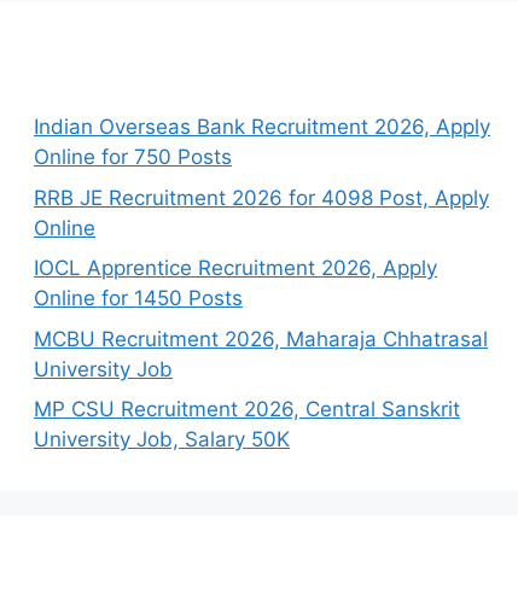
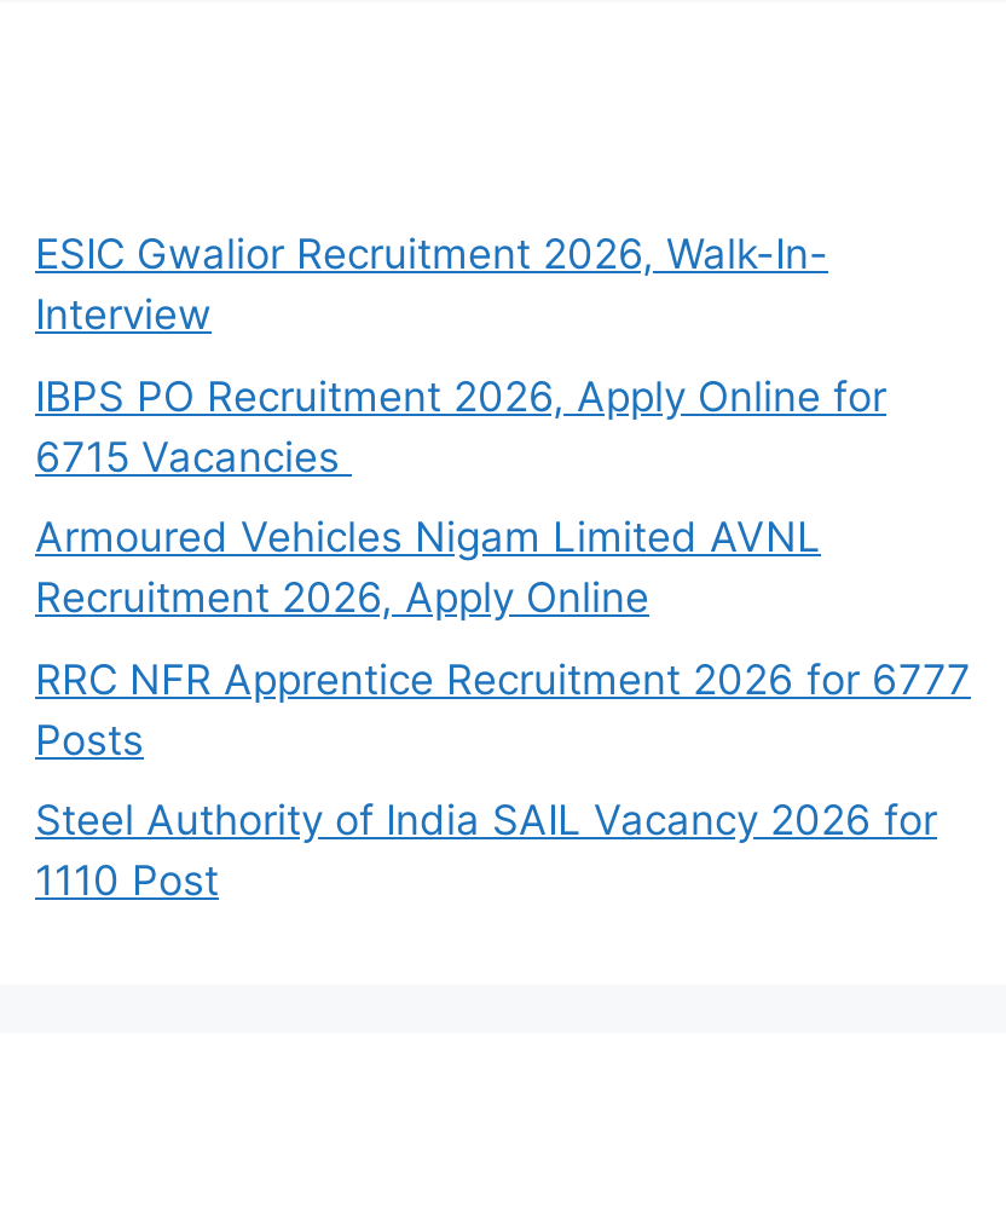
[34,115,490,169] Indian Overseas Bank Recruitment 2026, Apply | Online for 750 Posts -> [35,231,828,340] ESIC Gwalior Recruitment 2026, Walk-In- | Interview
[34,186,489,240] RRB JE Recruitment 2026 for 4098 Post, Apply | Online -> [35,372,886,481] IBPS PO Recruitment 2026, Apply Online for | 6715 Vacancies
[34,256,437,311] IOCL Apprentice Recruitment 2026, Apply | Online for 1450 Posts -> [35,514,821,623] Armoured Vehicles Nigam Limited AVNL | Recruitment 2026, Apply Online
[34,327,488,381] MCBU Recruitment 2026, Maharaja Chhatrasal | University Job -> [35,655,971,764] RRC NFR Apprentice Recruitment 2026 for 6777 | Posts
[34,397,460,452] MP CSU Recruitment 2026, Central Sanskrit | University Job, Salary 50K -> [35,797,937,906] Steel Authority of India SAIL Vacancy 2026 for | 1110 Post

